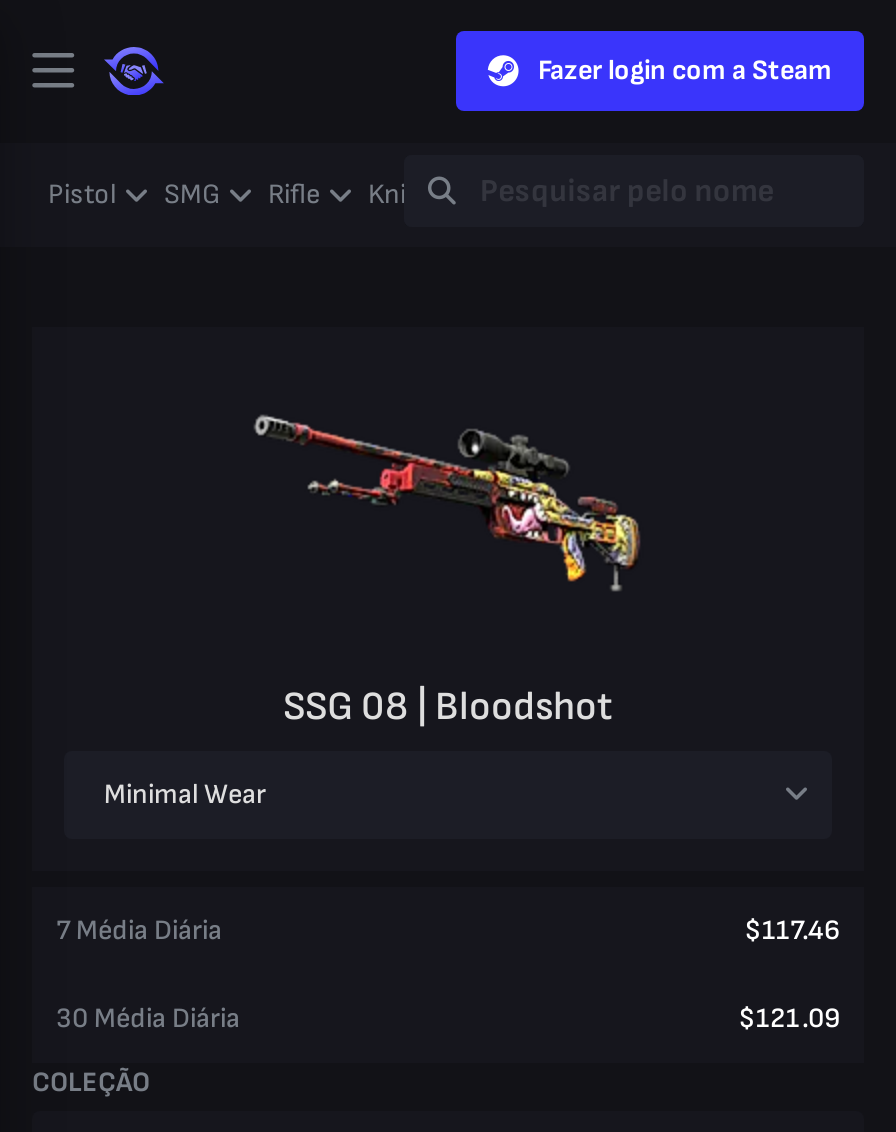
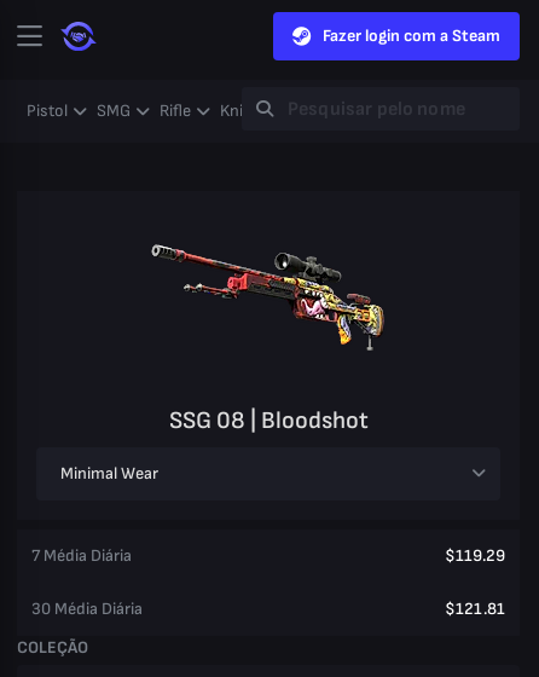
[744,913,840,947] $117.46 -> [445,545,505,566] $119.29
[738,1001,840,1035] $121.09 -> [445,598,505,619] $121.81

